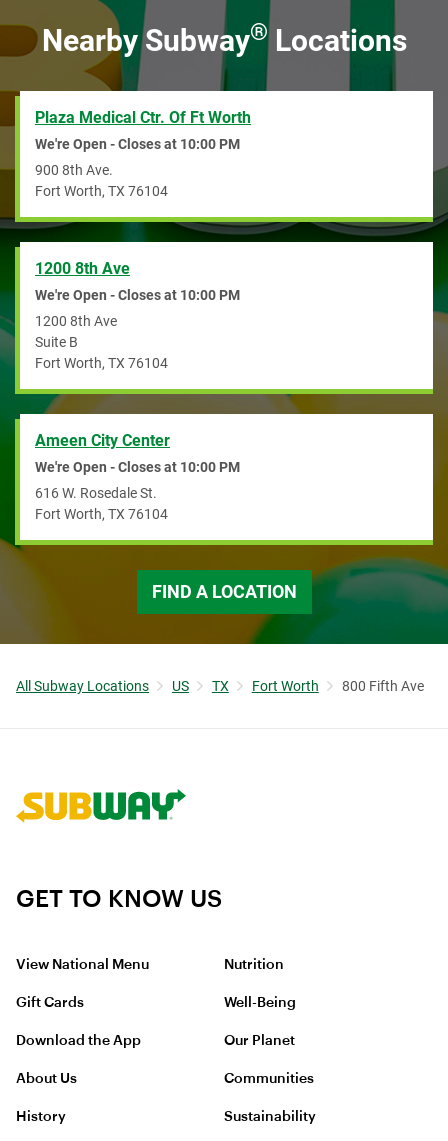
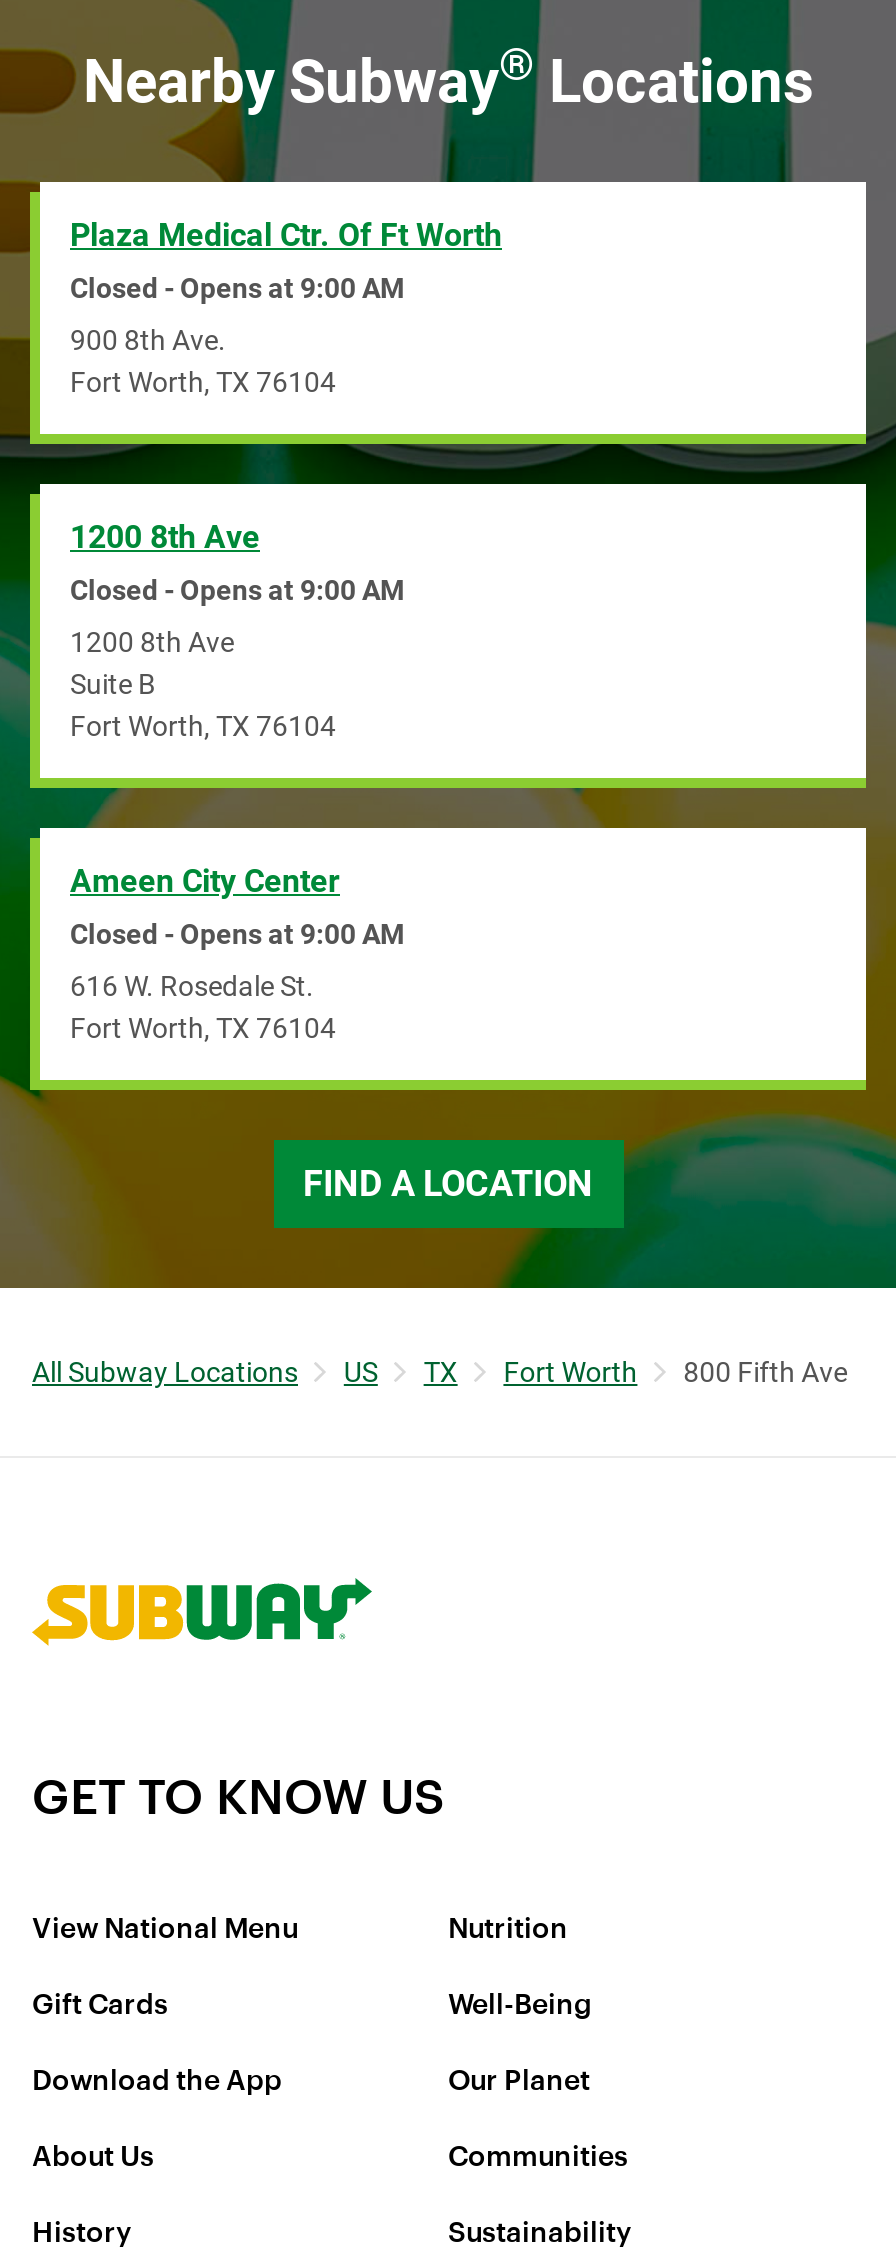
[35,136,240,152] We're Open - Closes at 10:00 PM -> [70,273,404,305] Closed - Opens at 9:00 AM
[35,287,240,303] We're Open - Closes at 10:00 PM -> [70,575,404,607] Closed - Opens at 9:00 AM
[35,459,240,475] We're Open - Closes at 10:00 PM -> [70,919,404,951] Closed - Opens at 9:00 AM

